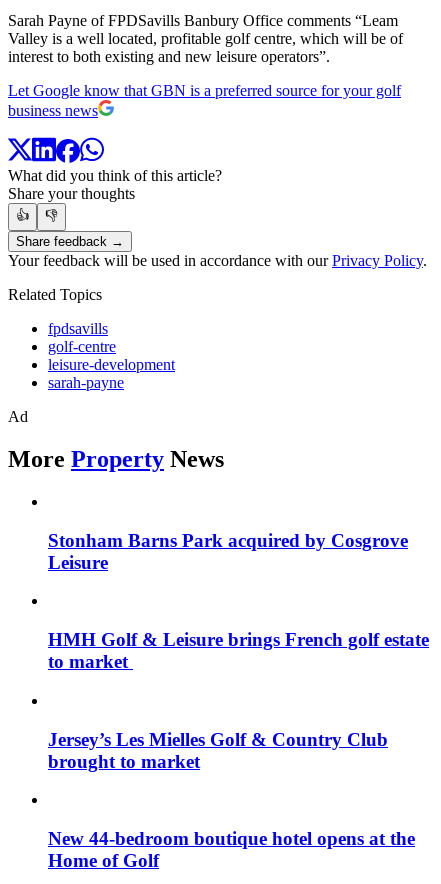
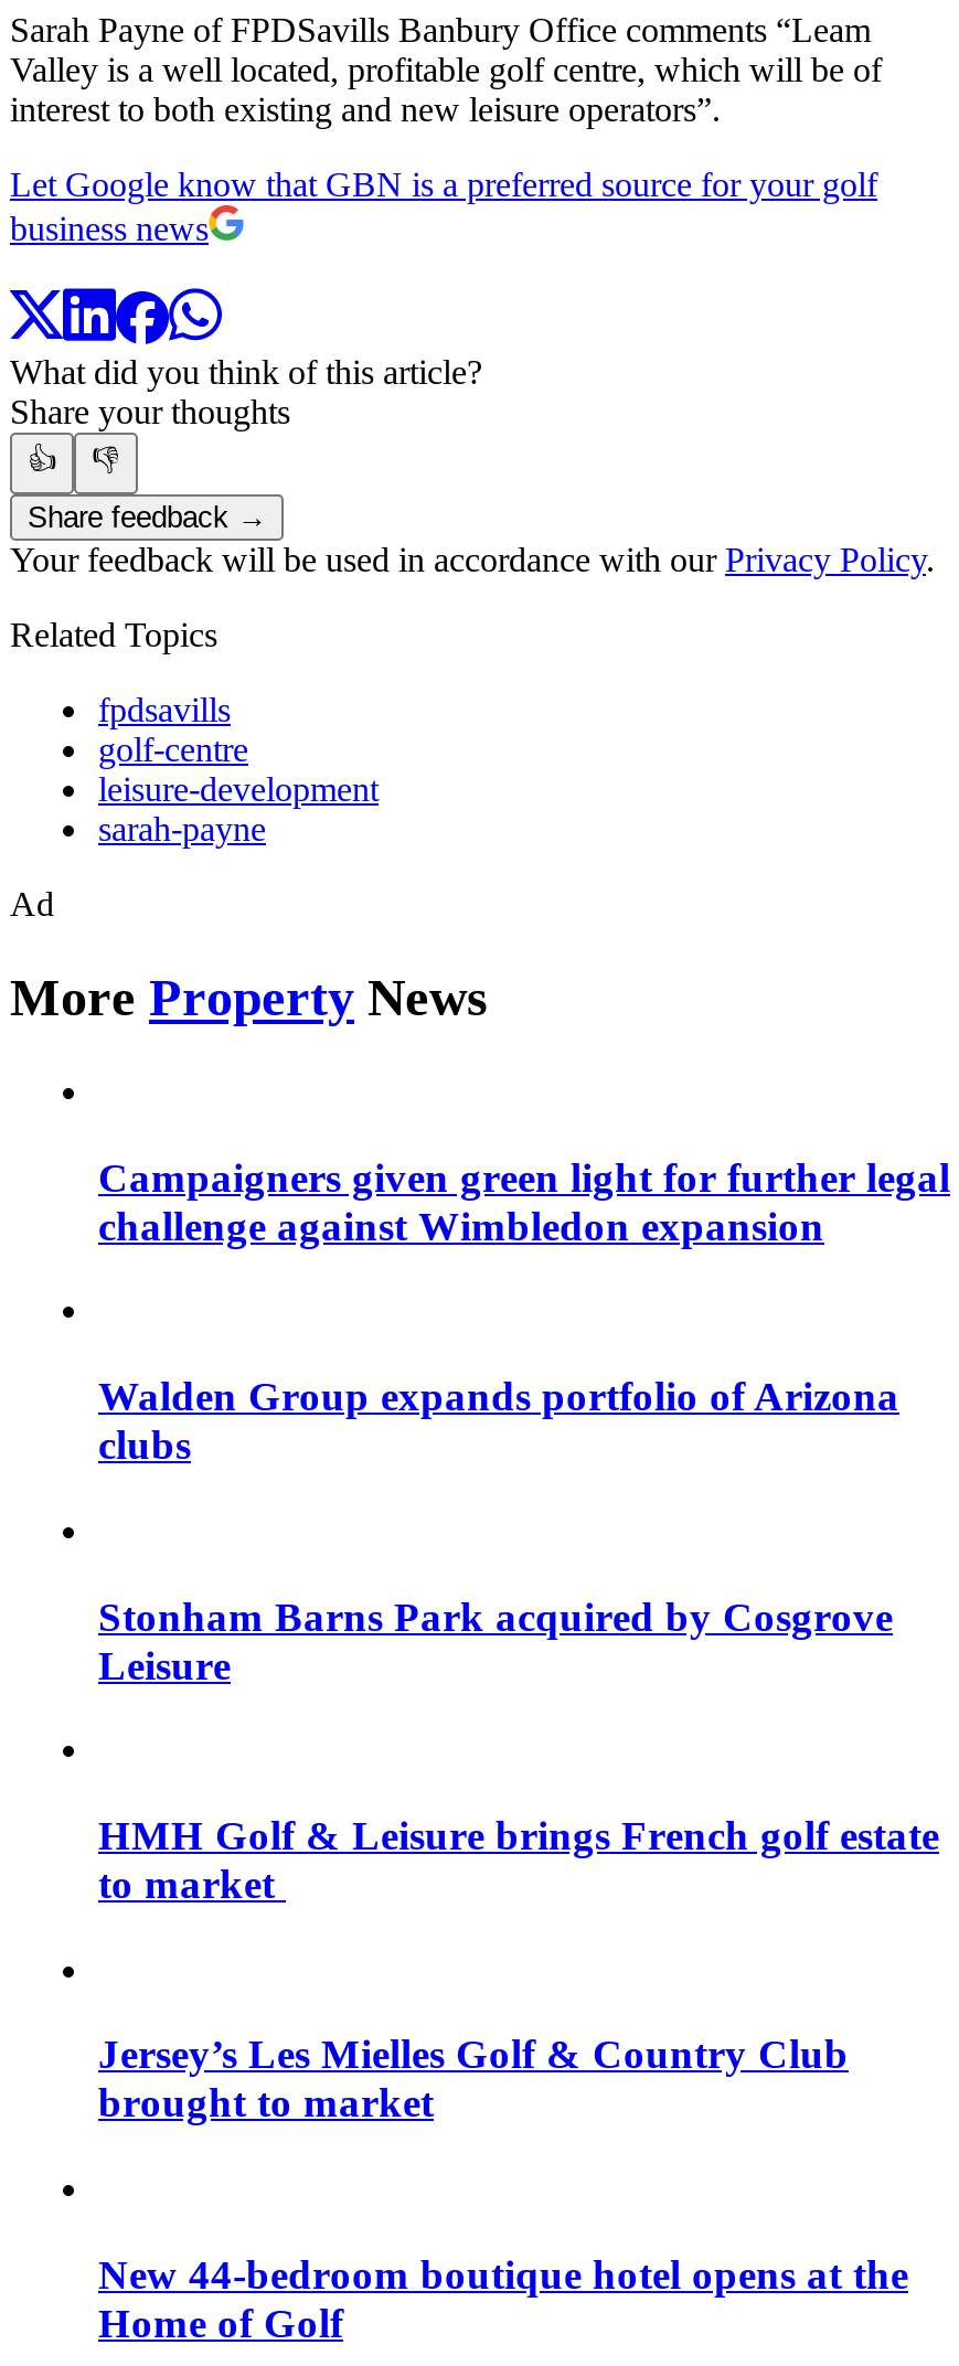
none -> [98,1154,950,1249] Campaigners given green light for further legal | challenge against Wimbledon expansion
none -> [98,1373,899,1468] Walden Group expands portfolio of Arizona | clubs

